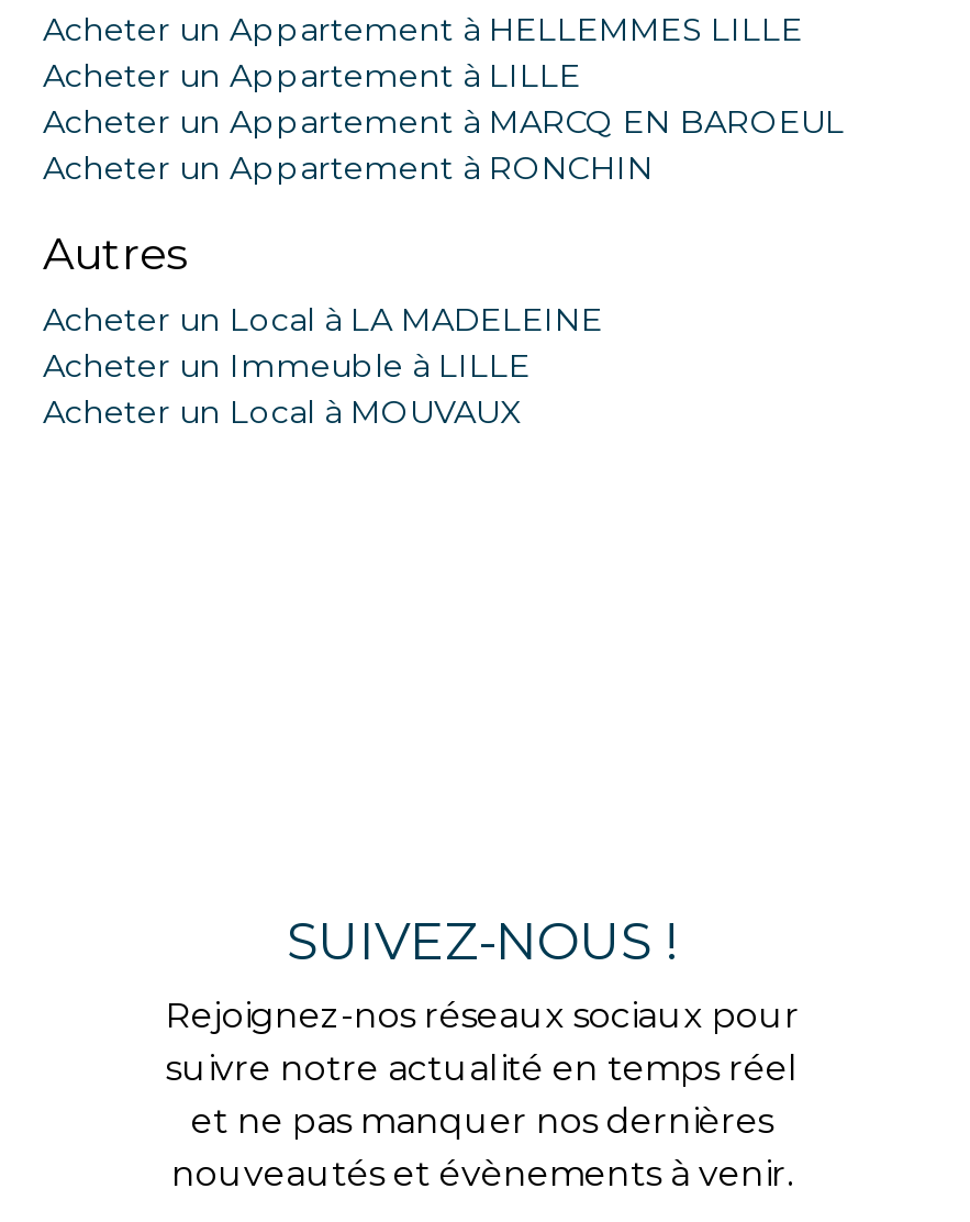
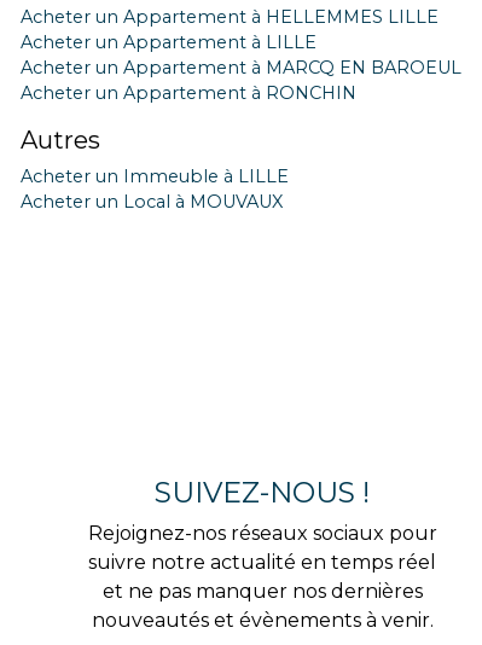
[43,300,603,340] Acheter un Local à LA MADELEINE -> none

